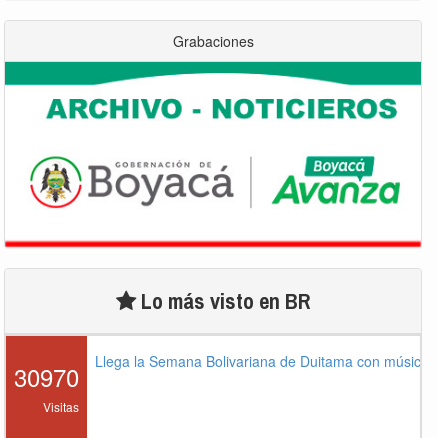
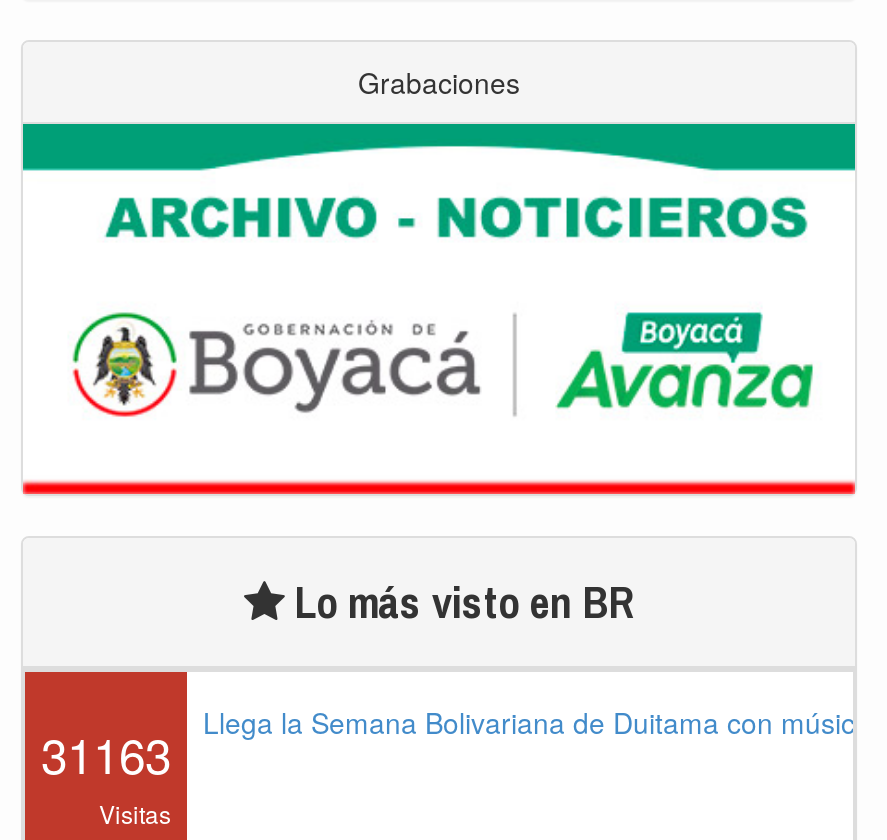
[14,359,79,394] 30970 -> [41,718,171,788] 31163

